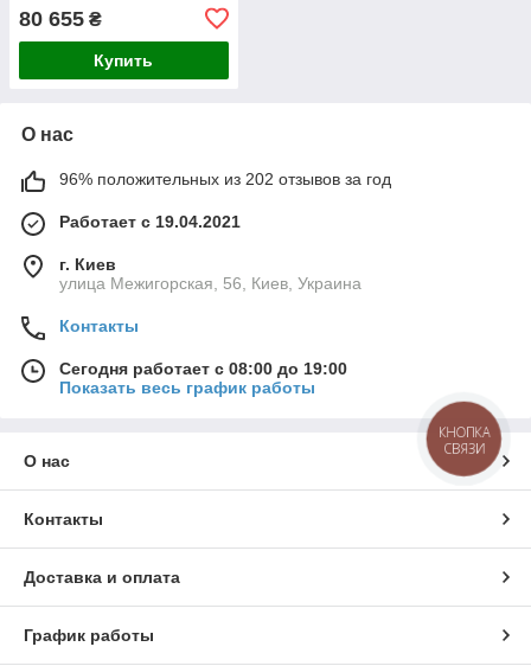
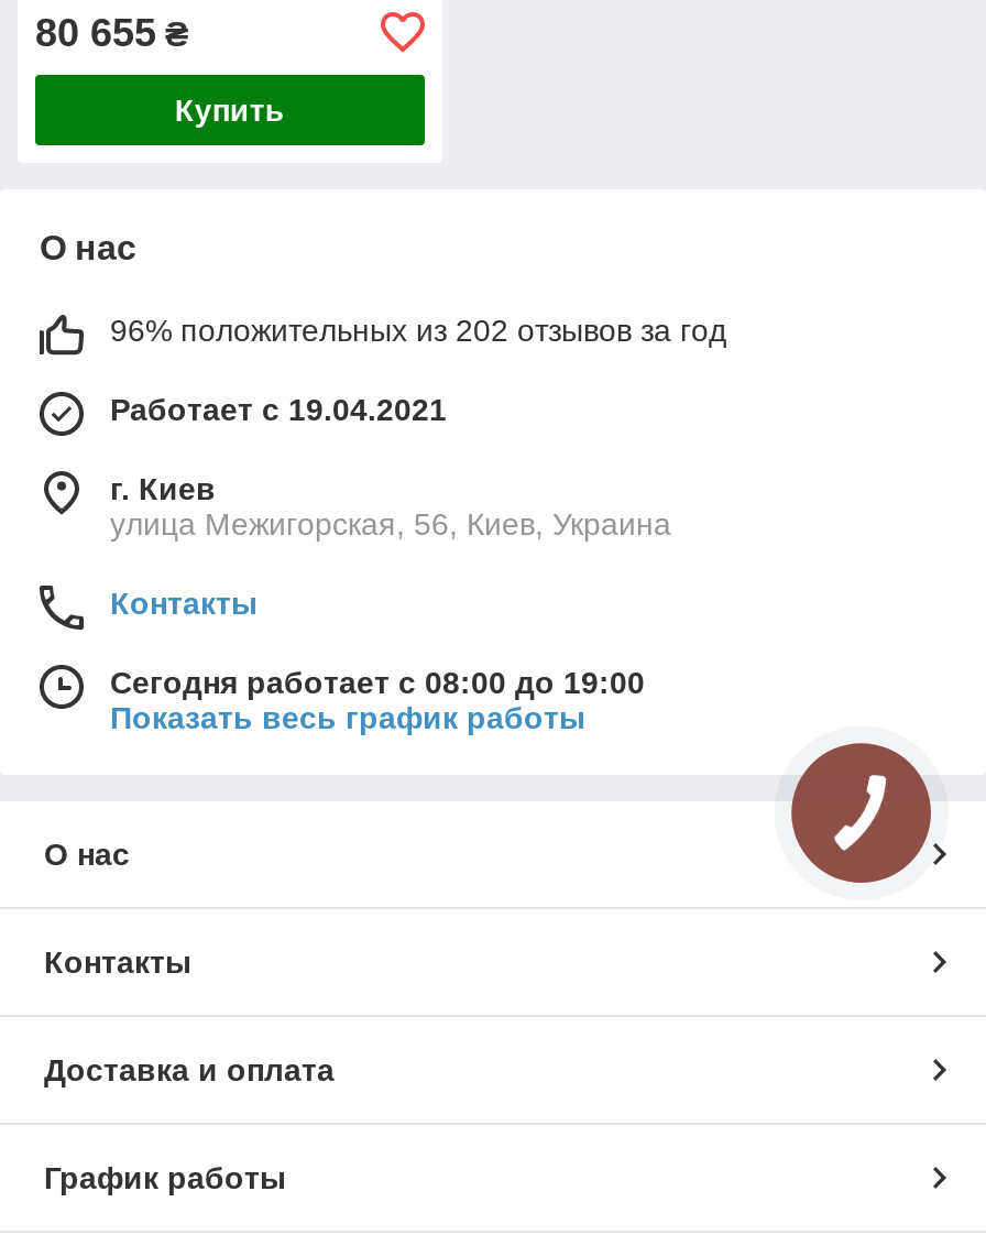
[439,423,490,457] КНОПКА | СВЯЗИ -> none

